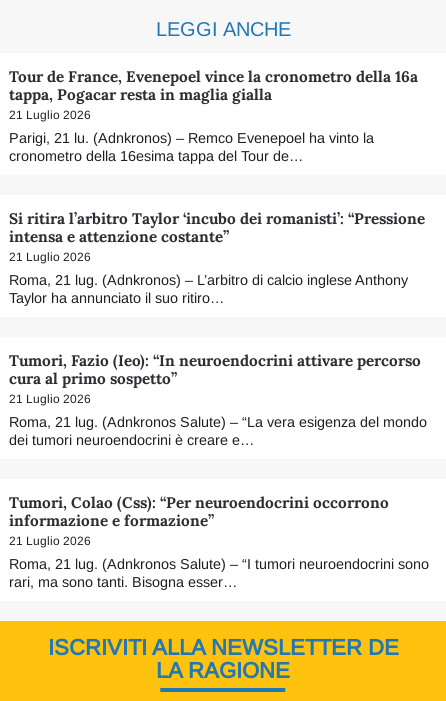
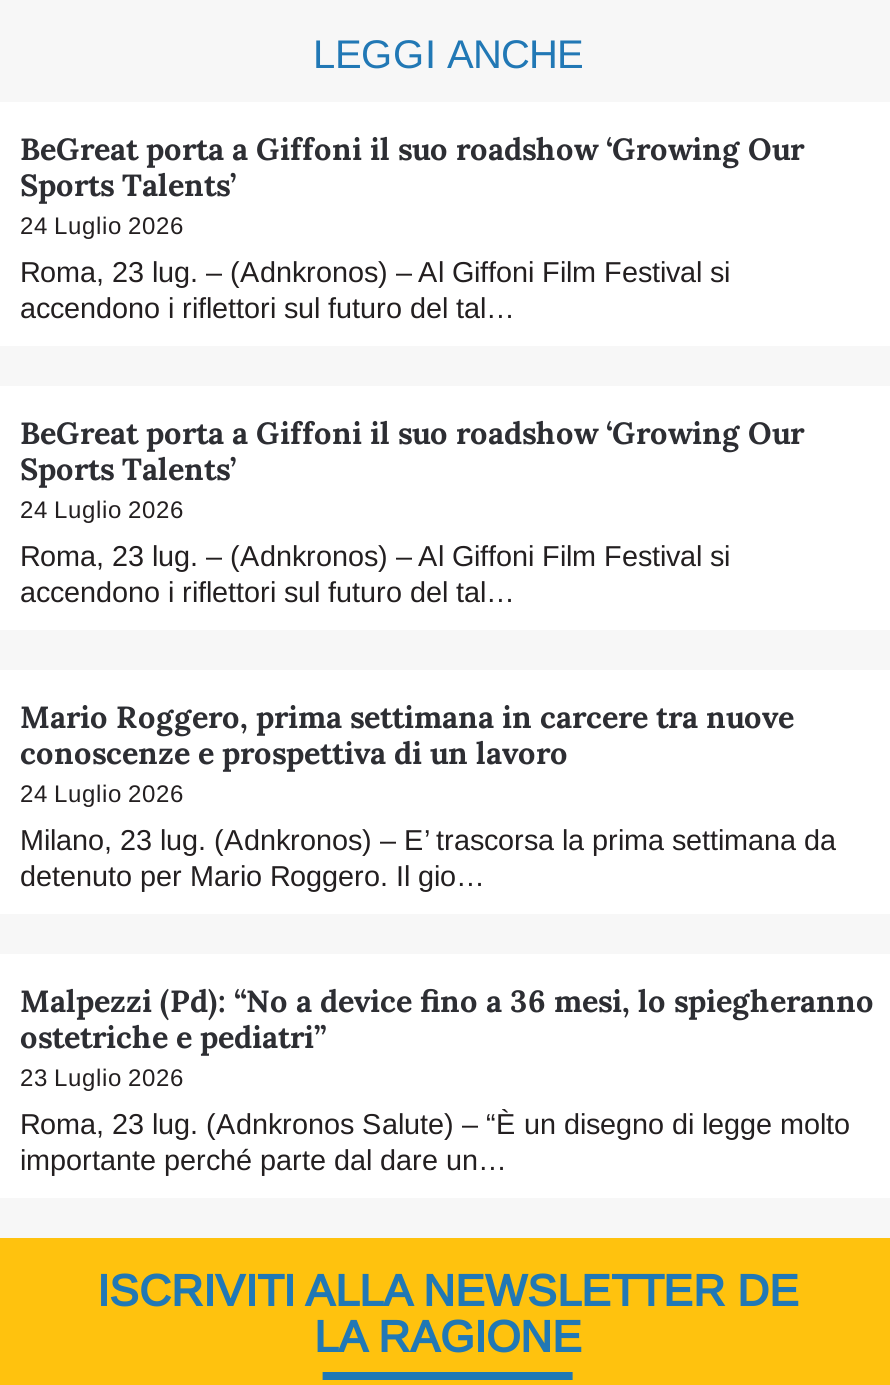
[9,67,418,122] Tour de France, Evenepoel vince la cronometro della 16a | tappa, Pogacar resta in maglia gialla | 21 Luglio 2026 -> [20,130,804,240] BeGreat porta a Giffoni il suo roadshow ‘Growing Our | Sports Talents’ | 24 Luglio 2026
[9,130,374,164] Parigi, 21 lu. (Adnkronos) – Remco Evenepoel ha vinto la | cronometro della 16esima tappa del Tour de… -> [20,256,730,324] Roma, 23 lug. – (Adnkronos) – Al Giffoni Film Festival si | accendono i riflettori sul futuro del tal…
[9,209,425,264] Si ritira l’arbitro Taylor ‘incubo dei romanisti’: “Pressione | intensa e attenzione costante” | 21 Luglio 2026 -> [20,414,804,524] BeGreat porta a Giffoni il suo roadshow ‘Growing Our | Sports Talents’ | 24 Luglio 2026
[9,272,408,306] Roma, 21 lug. (Adnkronos) – L’arbitro di calcio inglese Anthony | Taylor ha annunciato il suo ritiro… -> [20,540,730,608] Roma, 23 lug. – (Adnkronos) – Al Giffoni Film Festival si | accendono i riflettori sul futuro del tal…
[9,351,421,406] Tumori, Fazio (Ieo): “In neuroendocrini attivare percorso | cura al primo sospetto” | 21 Luglio 2026 -> [20,698,794,808] Mario Roggero, prima settimana in carcere tra nuove | conoscenze e prospettiva di un lavoro | 24 Luglio 2026
[9,414,427,448] Roma, 21 lug. (Adnkronos Salute) – “La vera esigenza del mondo | dei tumori neuroendocrini è creare e… -> [20,824,836,892] Milano, 23 lug. (Adnkronos) – E’ trascorsa la prima settimana da | detenuto per Mario Roggero. Il gio…
[9,493,389,548] Tumori, Colao (Css): “Per neuroendocrini occorrono | informazione e formazione” | 21 Luglio 2026 -> [20,982,874,1092] Malpezzi (Pd): “No a device fino a 36 mesi, lo spiegheranno | ostetriche e pediatri” | 23 Luglio 2026
[9,556,429,590] Roma, 21 lug. (Adnkronos Salute) – “I tumori neuroendocrini sono | rari, ma sono tanti. Bisogna esser… -> [20,1108,850,1176] Roma, 23 lug. (Adnkronos Salute) – “È un disegno di legge molto | importante perché parte dal dare un…

